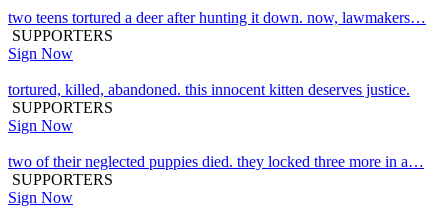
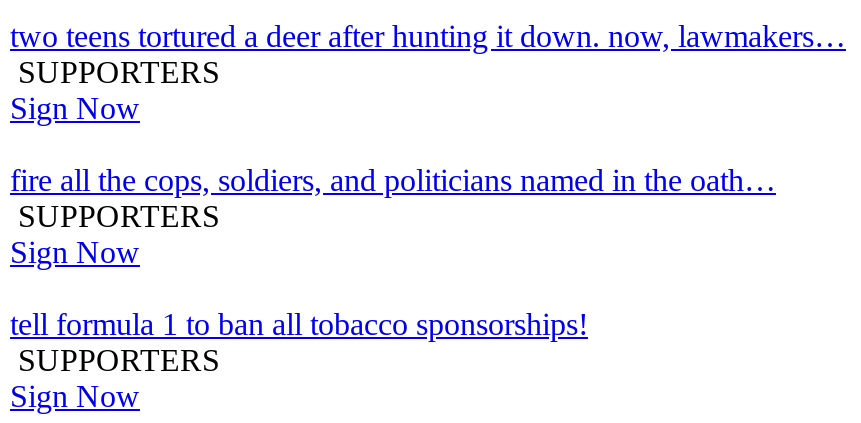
[8,81,410,98] tortured, killed, abandoned. this innocent kitten deserves justice. -> [10,163,776,197] fire all the cops, soldiers, and politicians named in the oath…
[8,153,424,170] two of their neglected puppies died. they locked three more in a… -> [10,307,588,341] tell formula 1 to ban all tobacco sponsorships!

